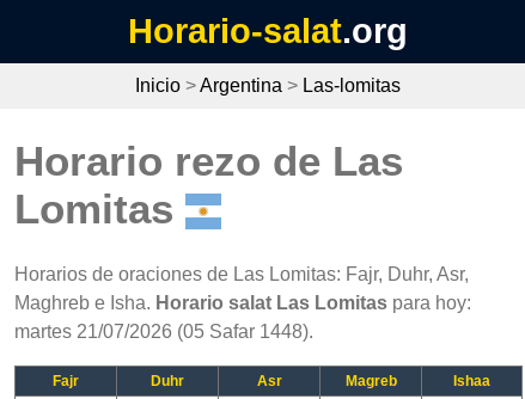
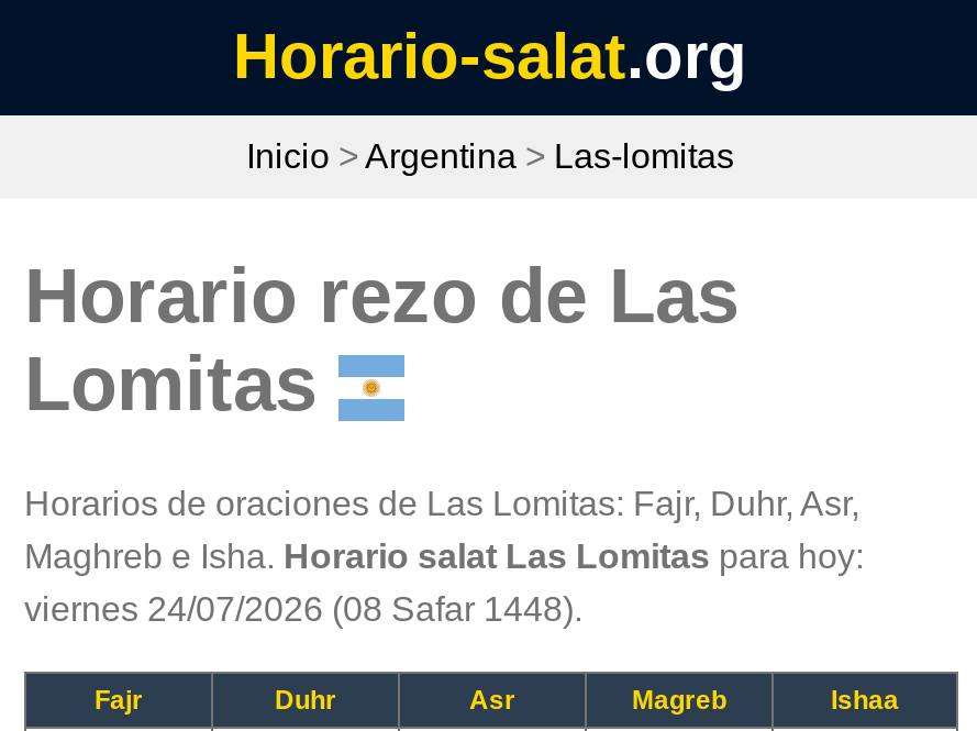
[14,322,313,342] martes 21/07/2026 (05 Safar 1448). -> [24,591,582,628] viernes 24/07/2026 (08 Safar 1448).

